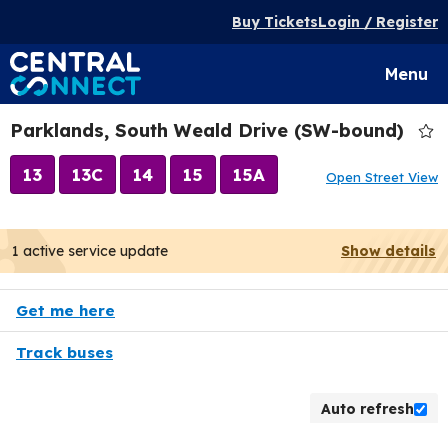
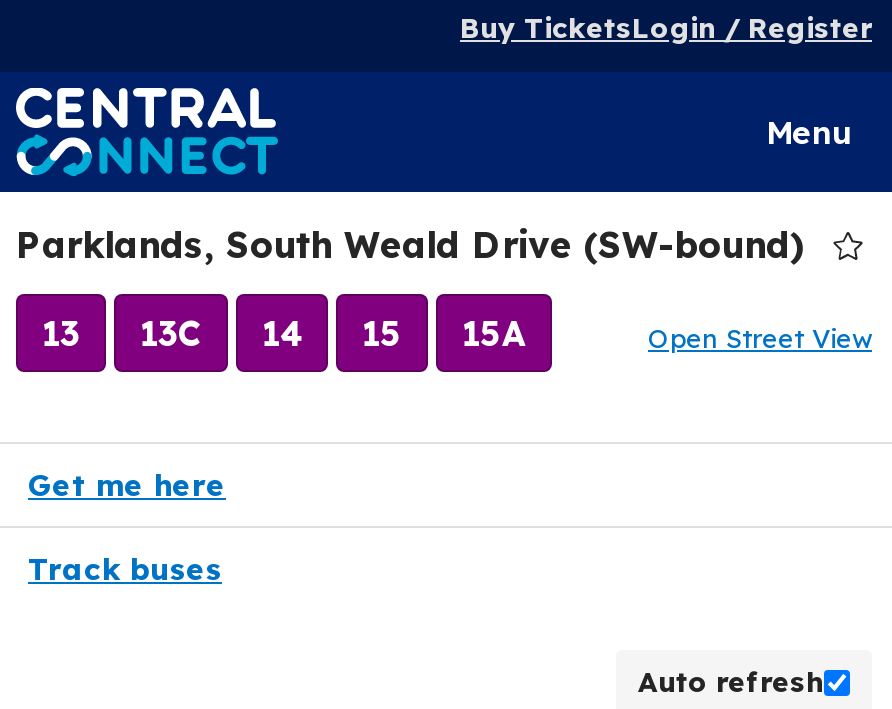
[12,242,436,260] 1 active service update | Show details -> none

